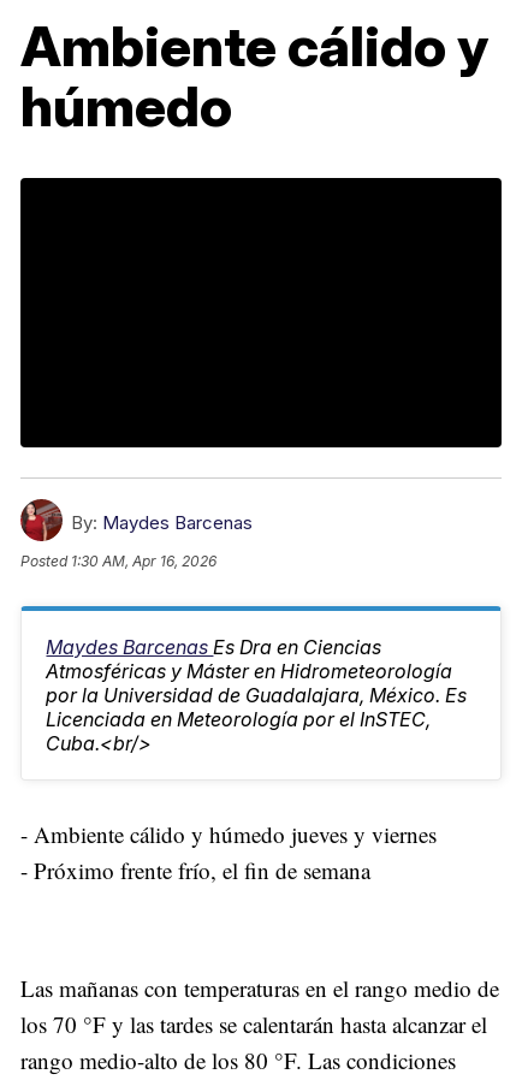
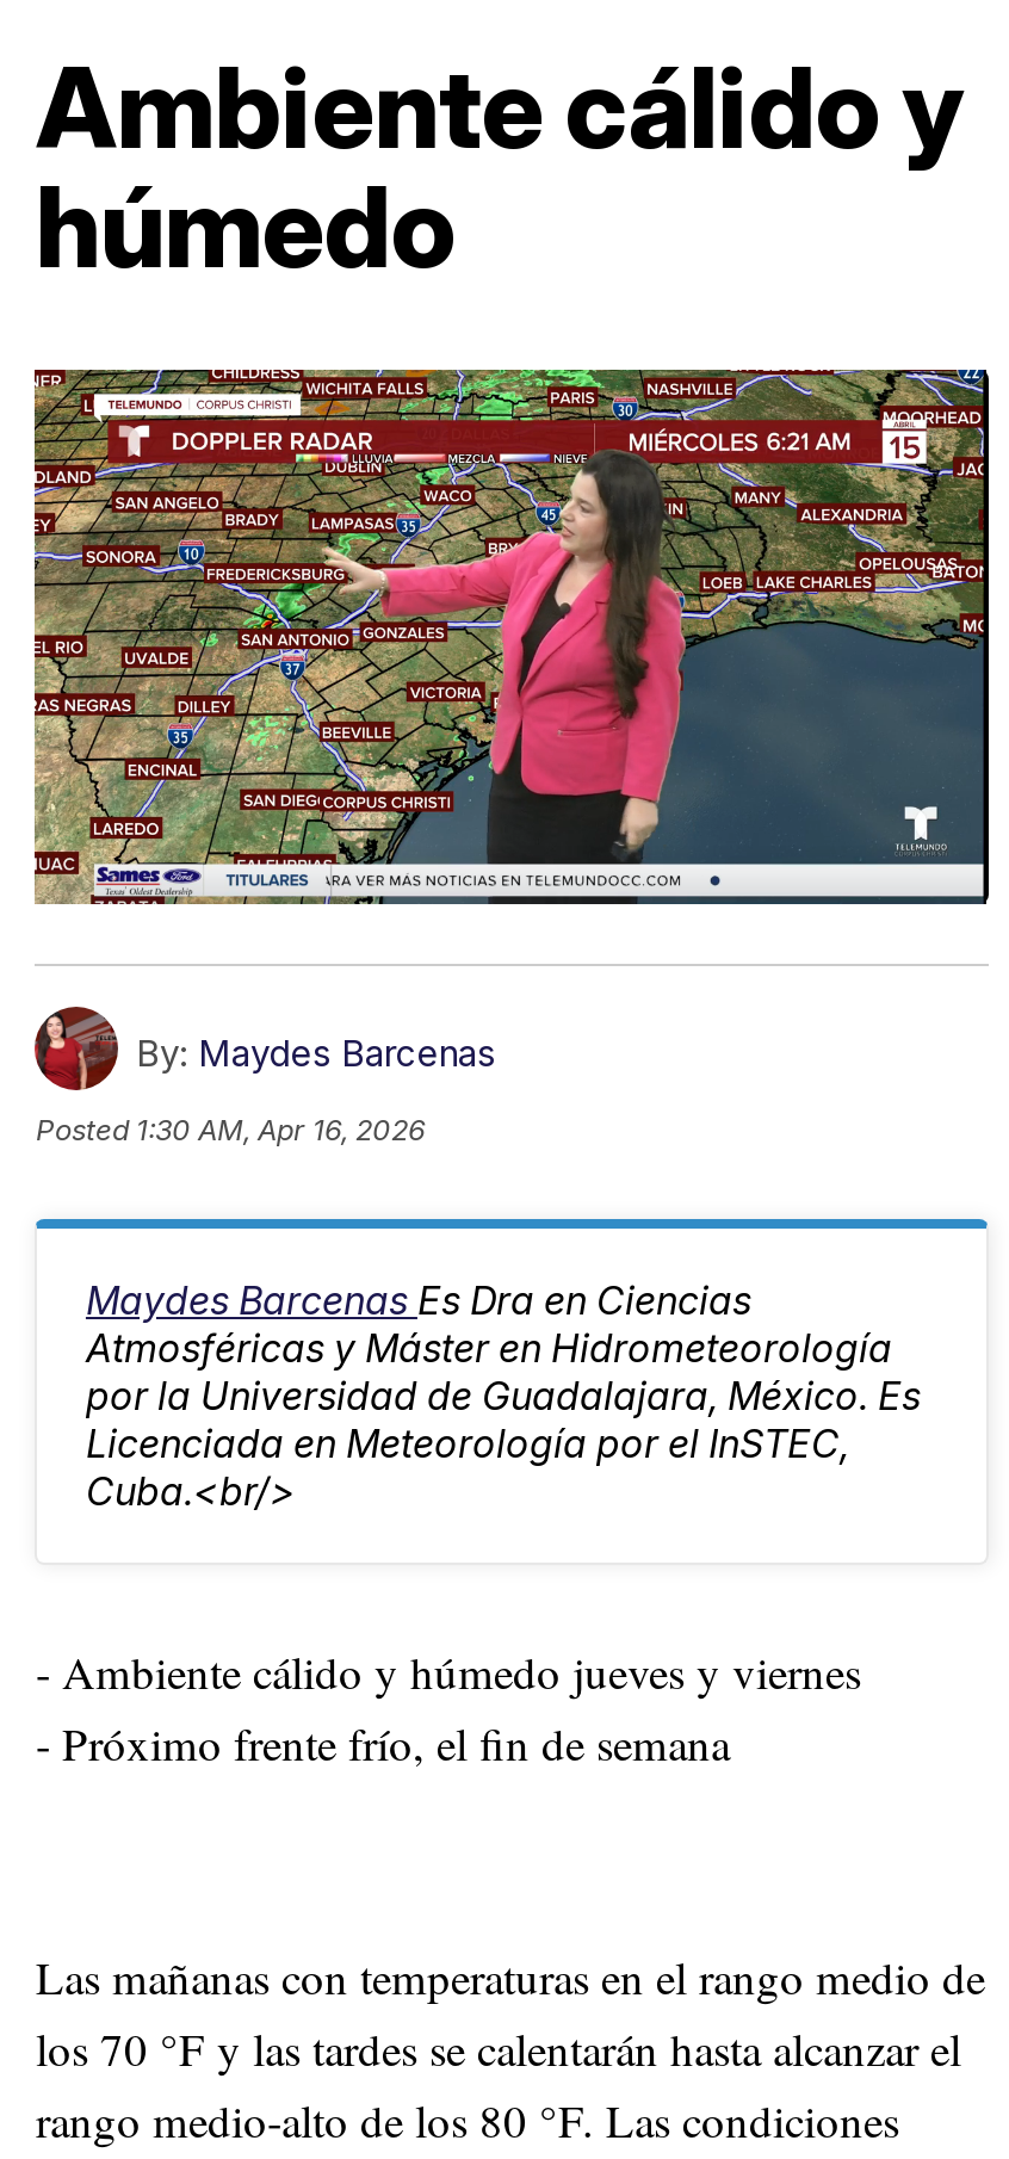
none -> [32,367,986,907] [image]

